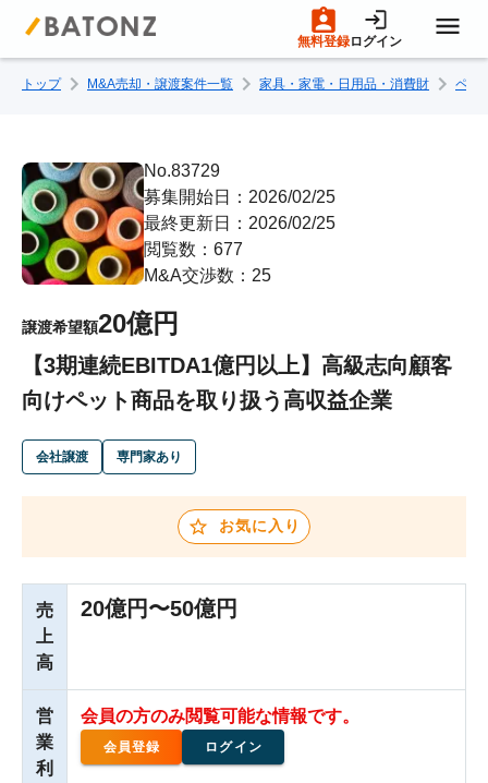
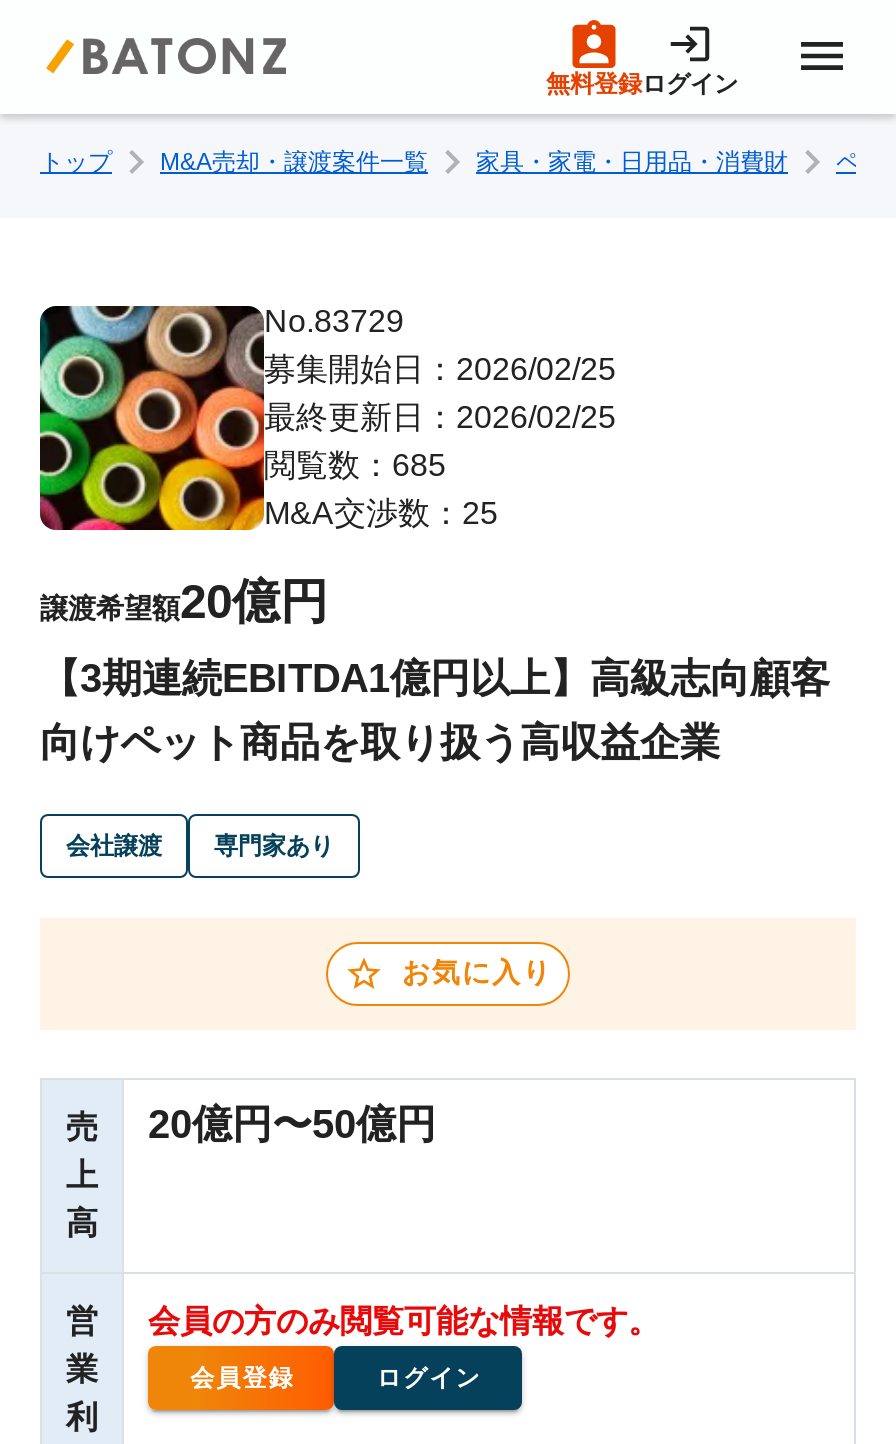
[144,240,243,259] 閲覧数：677 -> [264,449,446,483] 閲覧数：685

